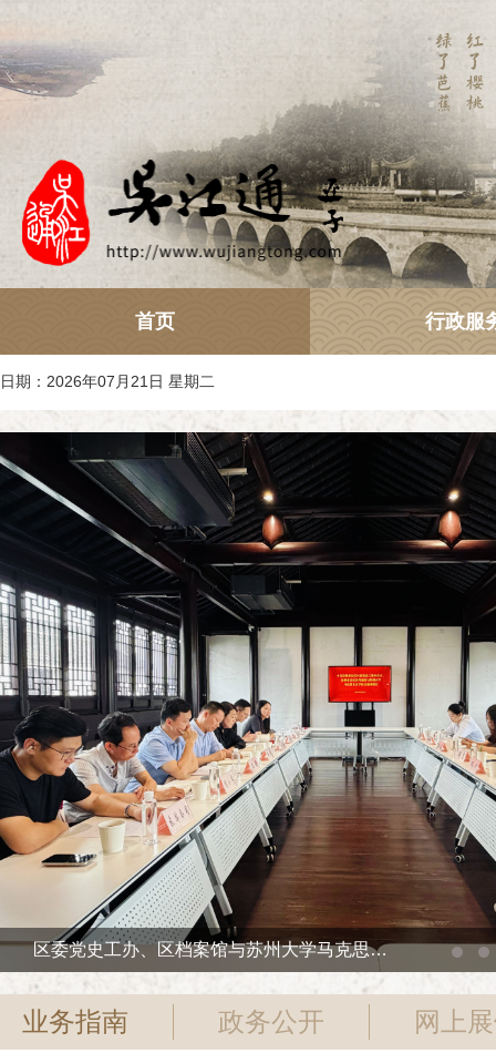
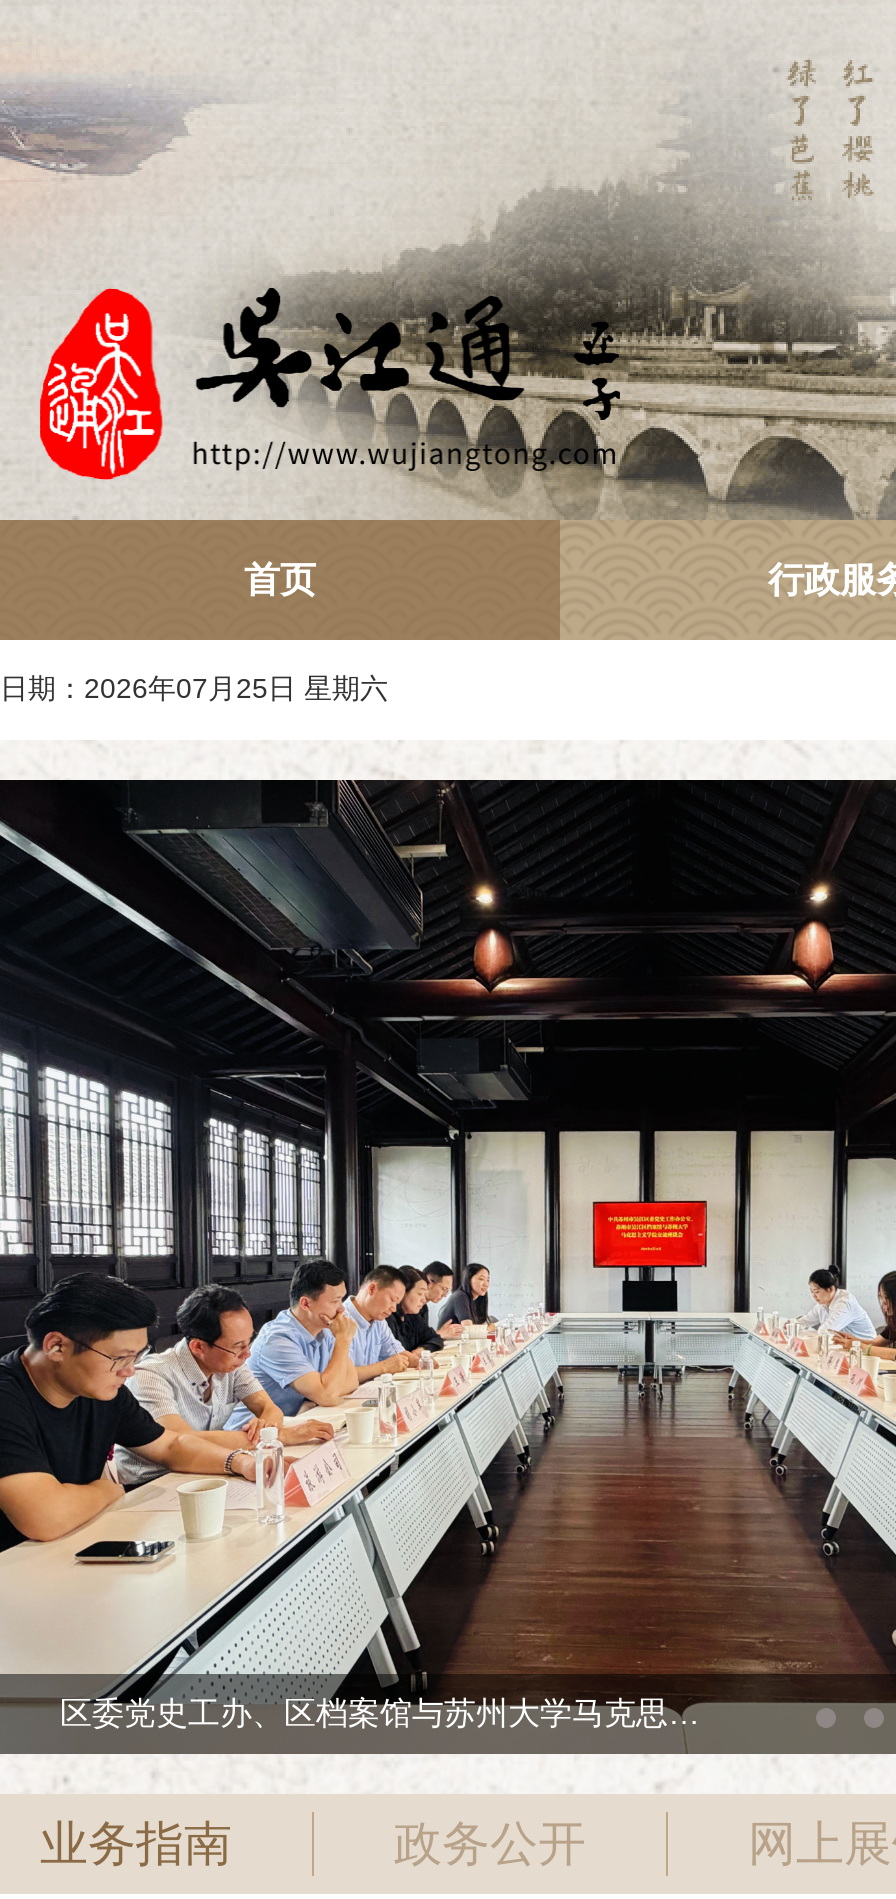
[0,372,215,390] 日期：2026年07月21日 星期二 -> [0,672,388,704] 日期：2026年07月25日 星期六

